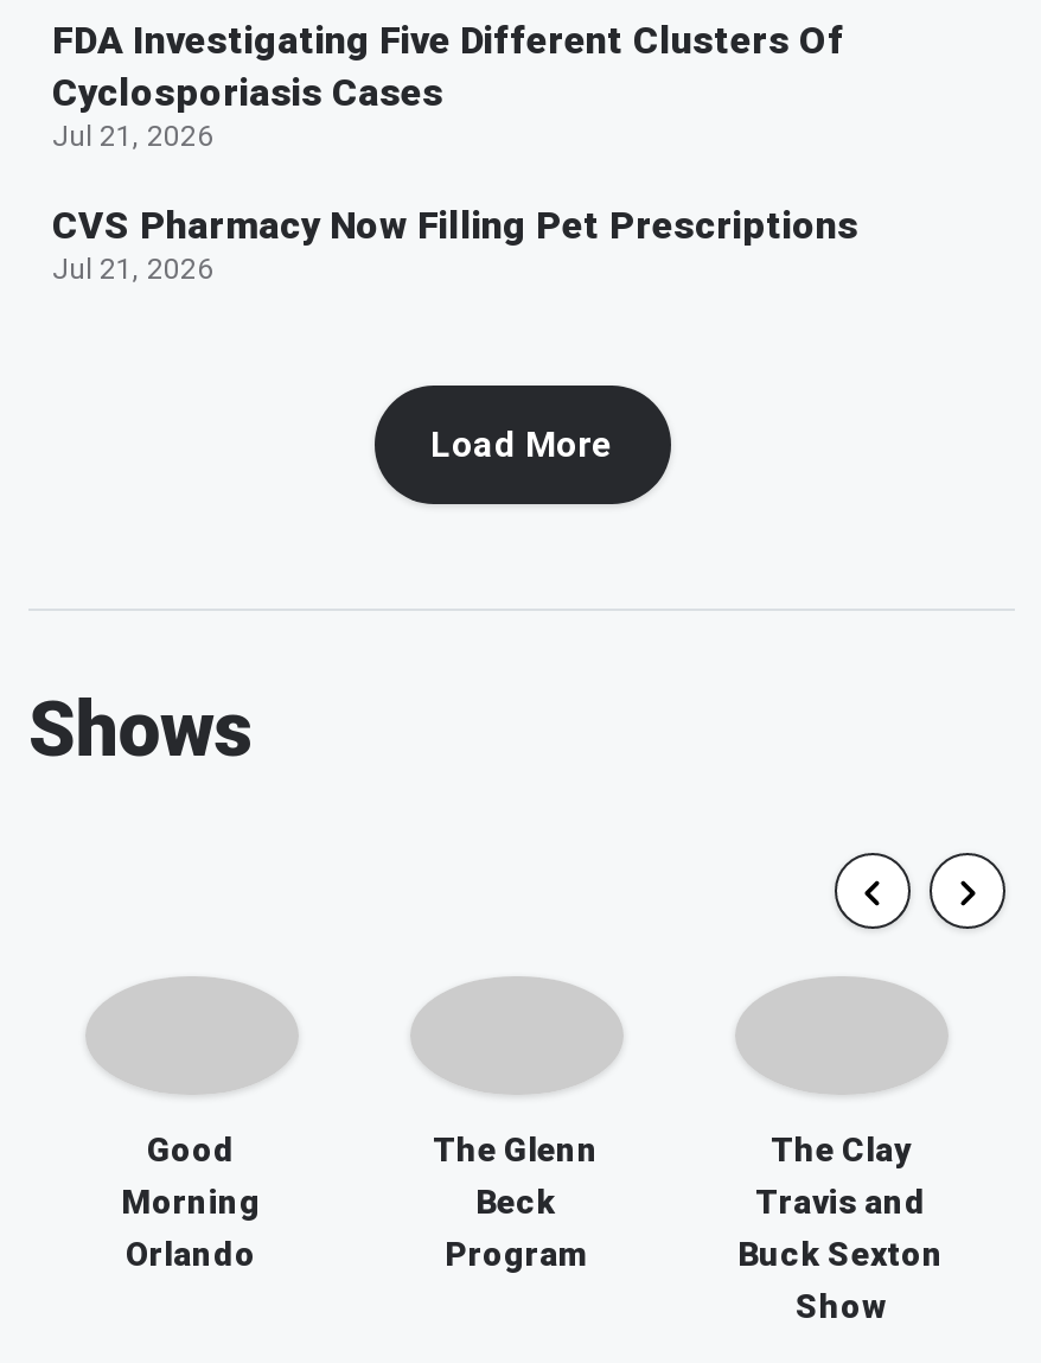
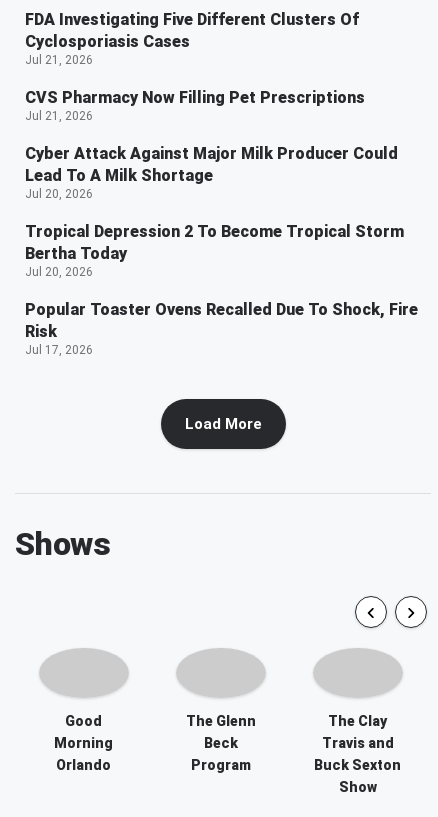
none -> [25,143,418,356] Cyber Attack Against Major Milk Producer Could | Lead To A Milk Shortage | Jul 20, 2026 | Tropical Depression 2 To Become Tropical Storm | Bertha Today | Jul 20, 2026 | Popular Toaster Ovens Recalled Due To Shock, Fire | Risk | Jul 17, 2026

